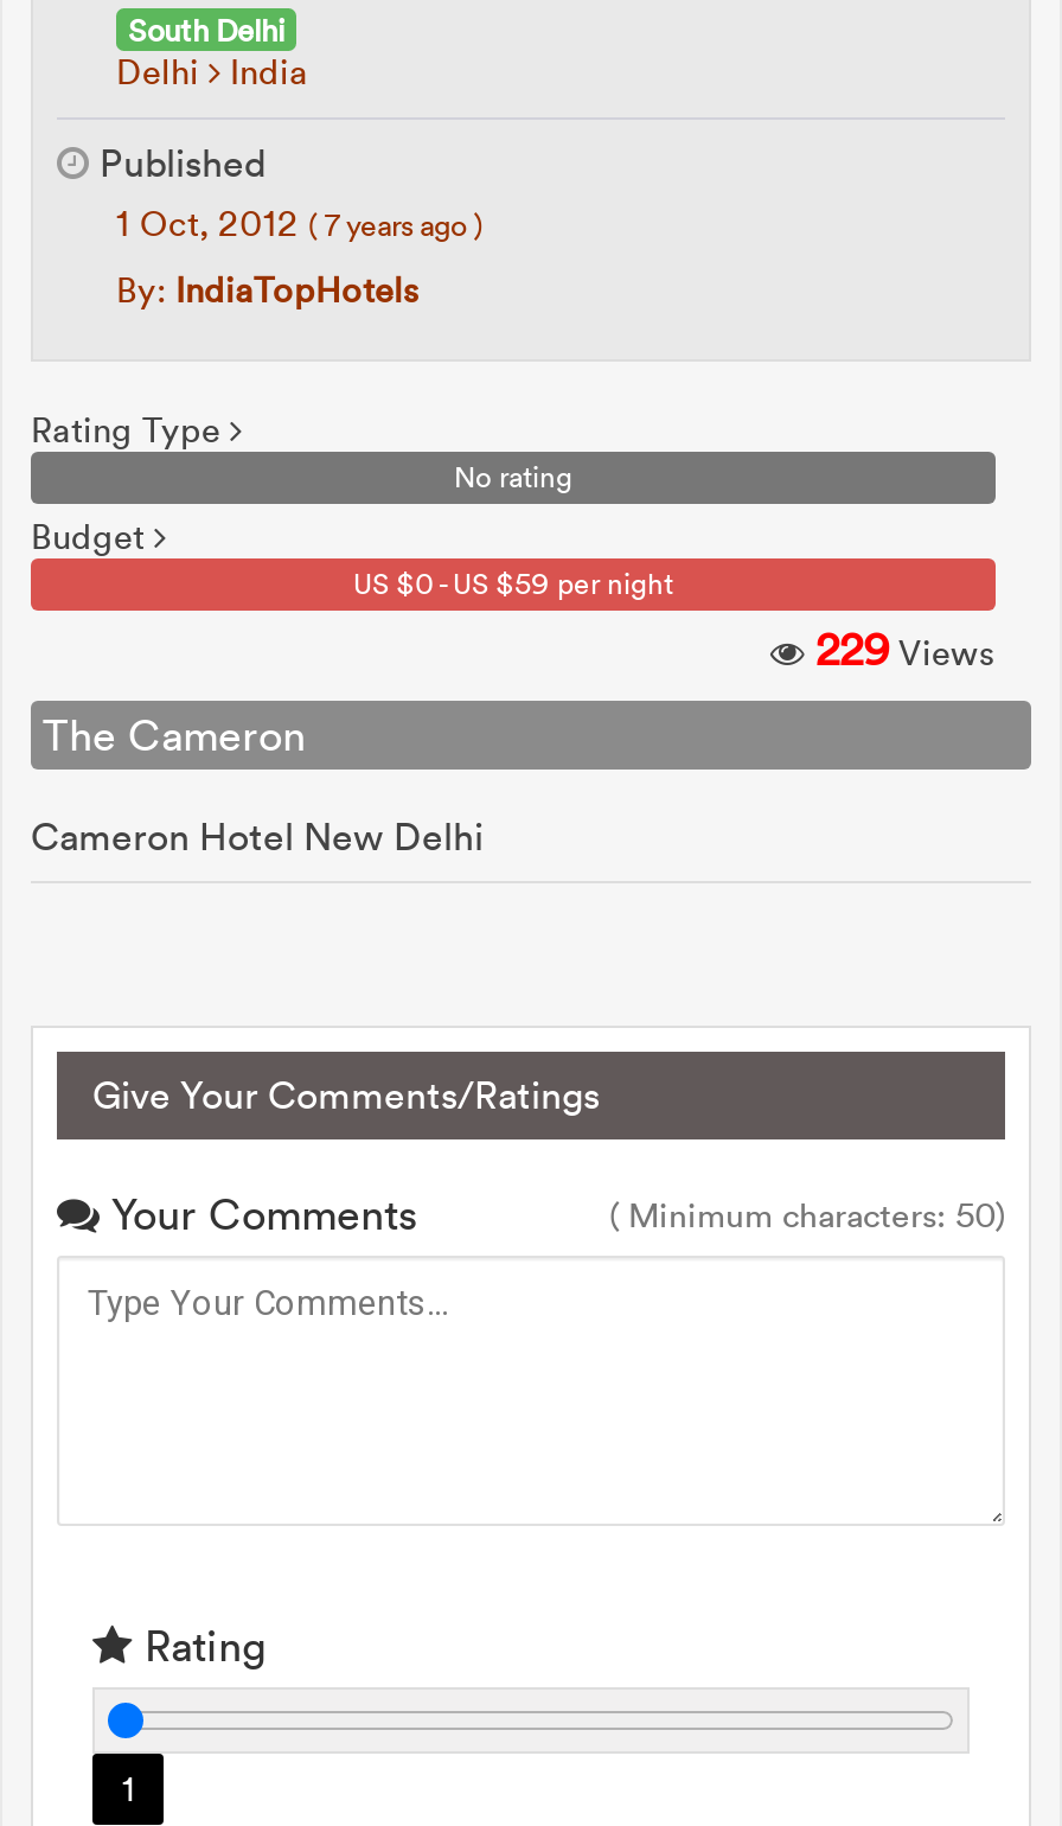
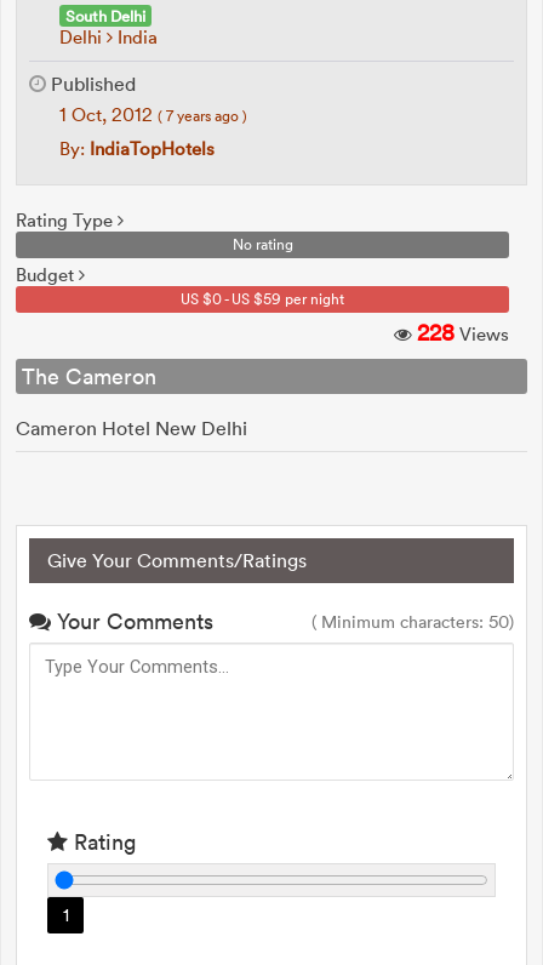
[815,622,996,676] 229 Views -> [417,318,509,346] 228 Views

